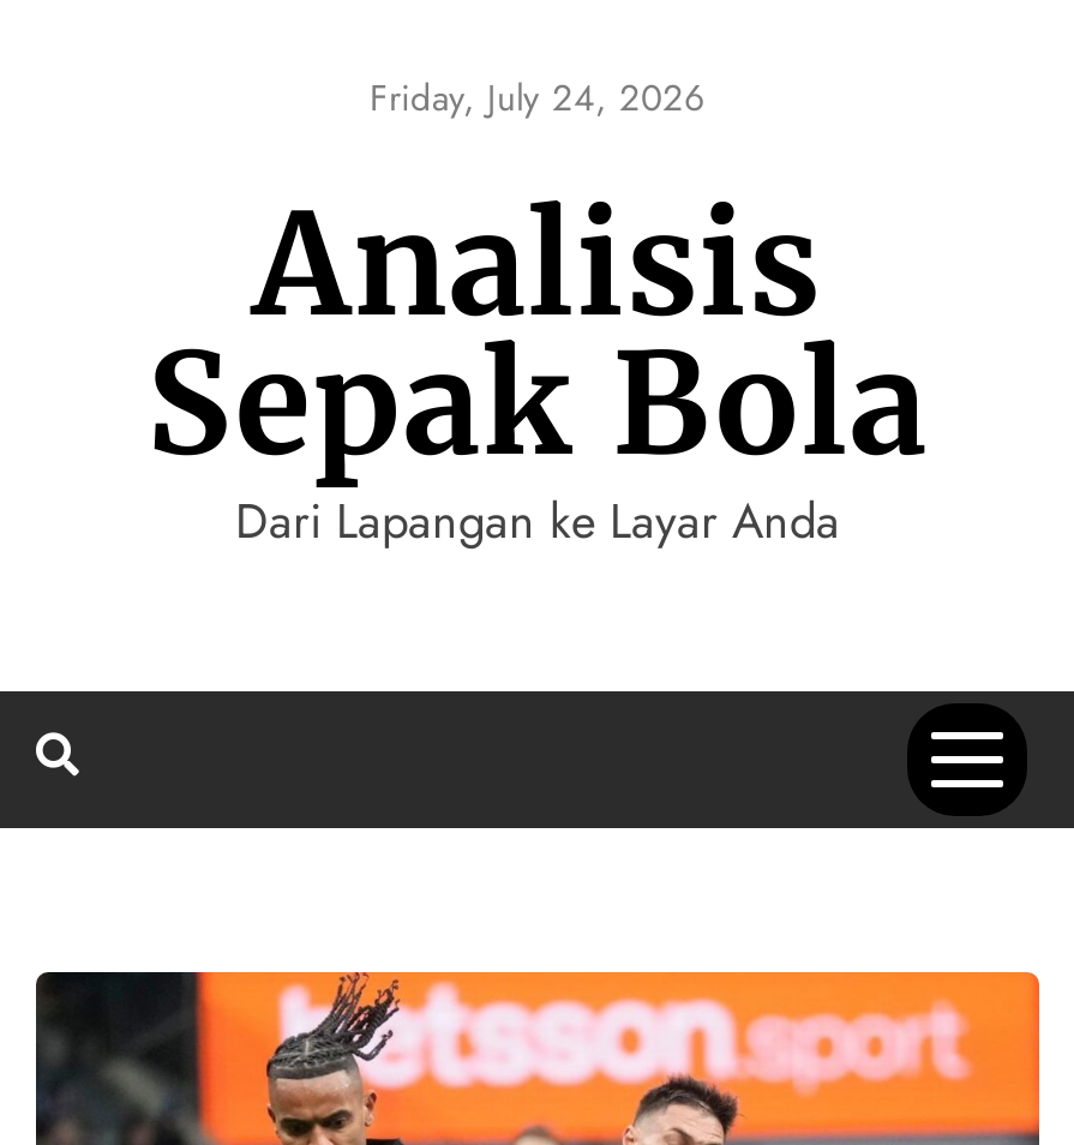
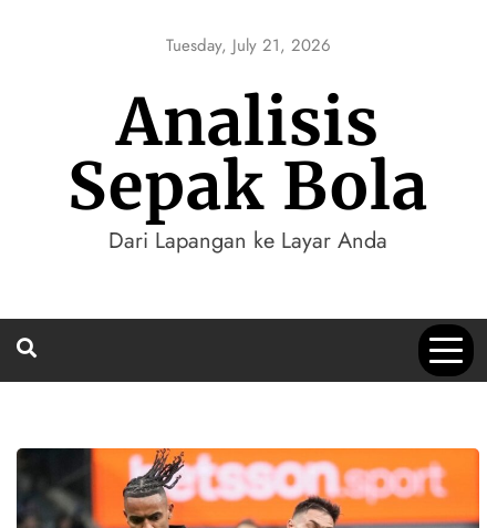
[370,72,706,125] Friday, July 24, 2026 -> [165,33,330,58] Tuesday, July 21, 2026

